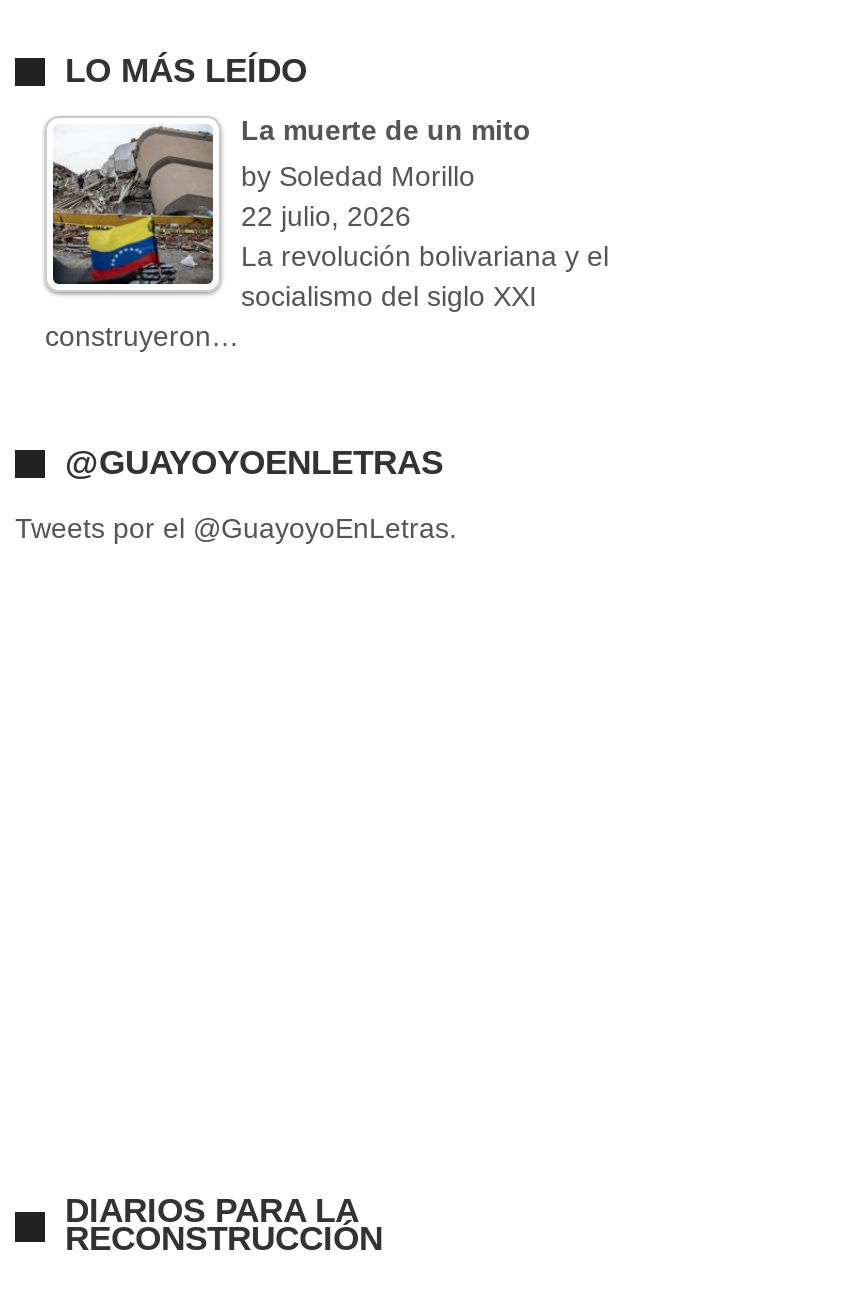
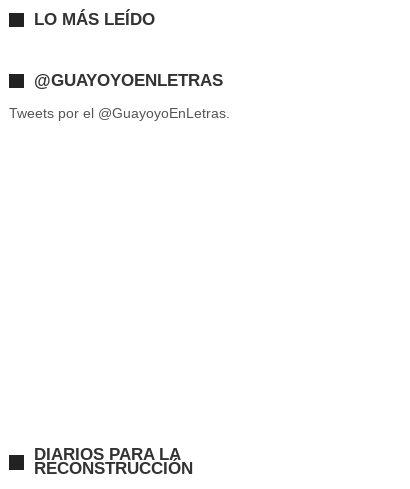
[43,114,609,352] [image] | La muerte de un mito | by Soledad Morillo | 22 julio, 2026 | La revolución bolivariana y el | socialismo del siglo XXI | construyeron… -> none

